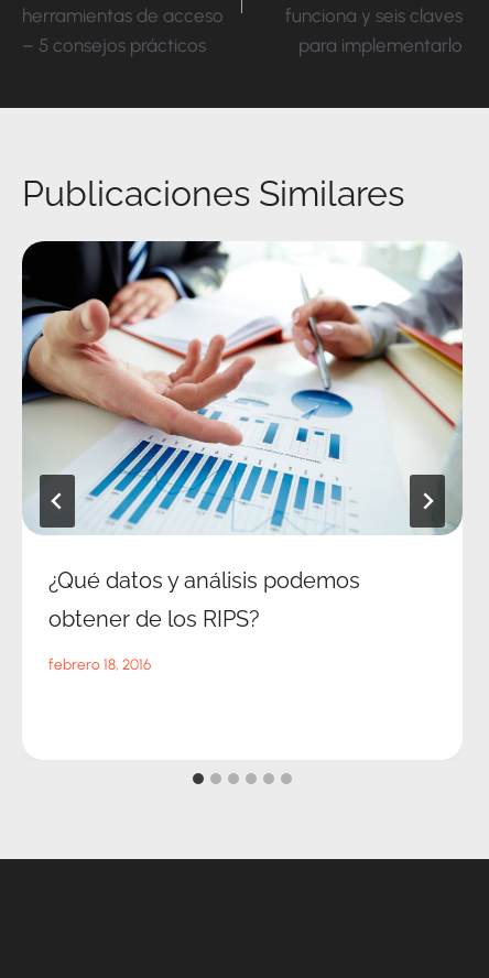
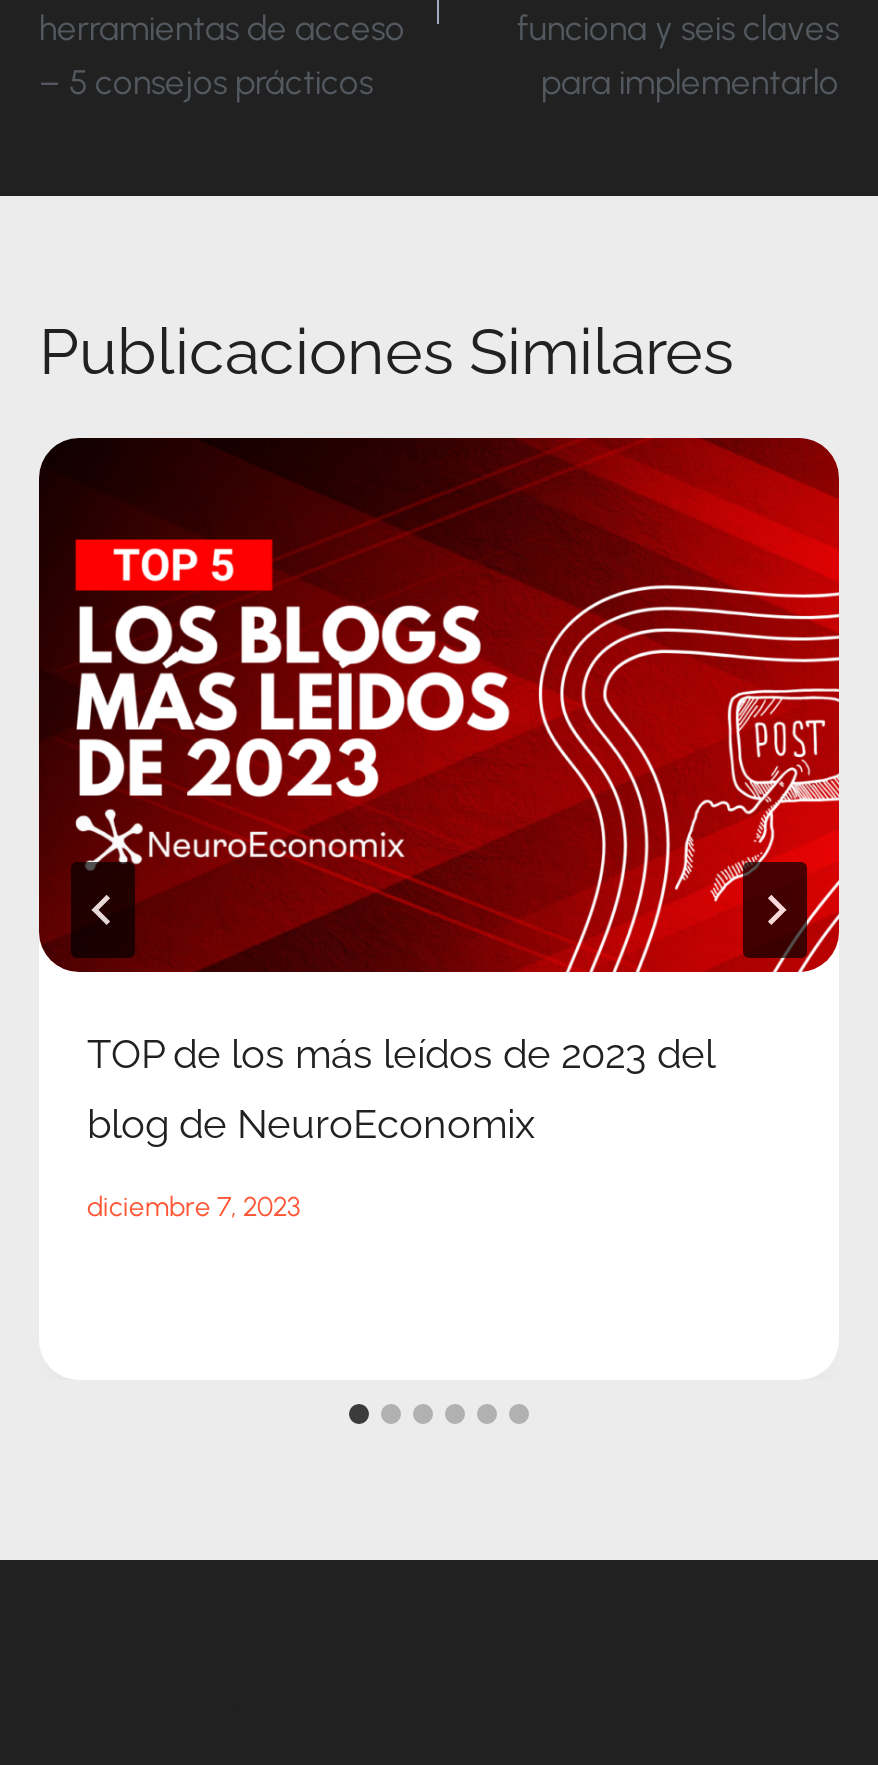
[21,240,464,593] [image] | ¿Qué datos y análisis podemos -> [37,436,841,1077] [image] | TOP de los más leídos de 2023 del
[48,605,260,632] obtener de los RIPS? -> [87,1099,535,1147] blog de NeuroEconomix
[48,656,151,673] febrero 18, 2016 -> [87,1191,301,1223] diciembre 7, 2023

